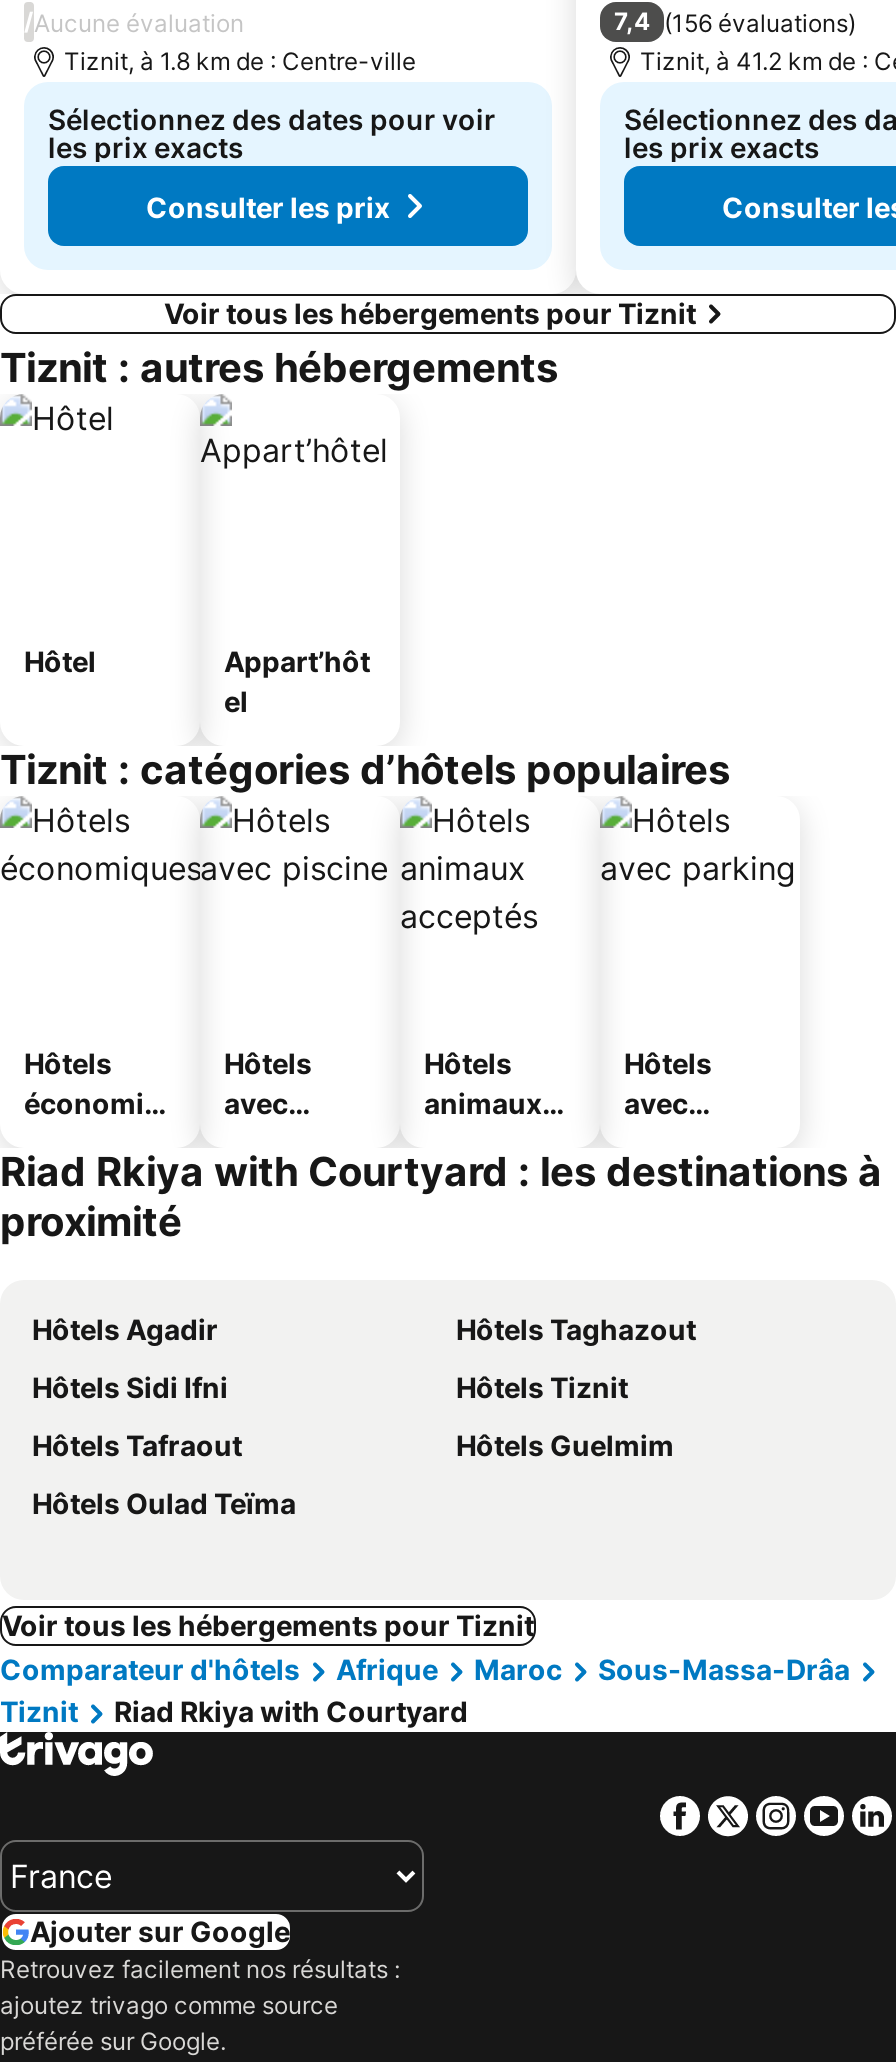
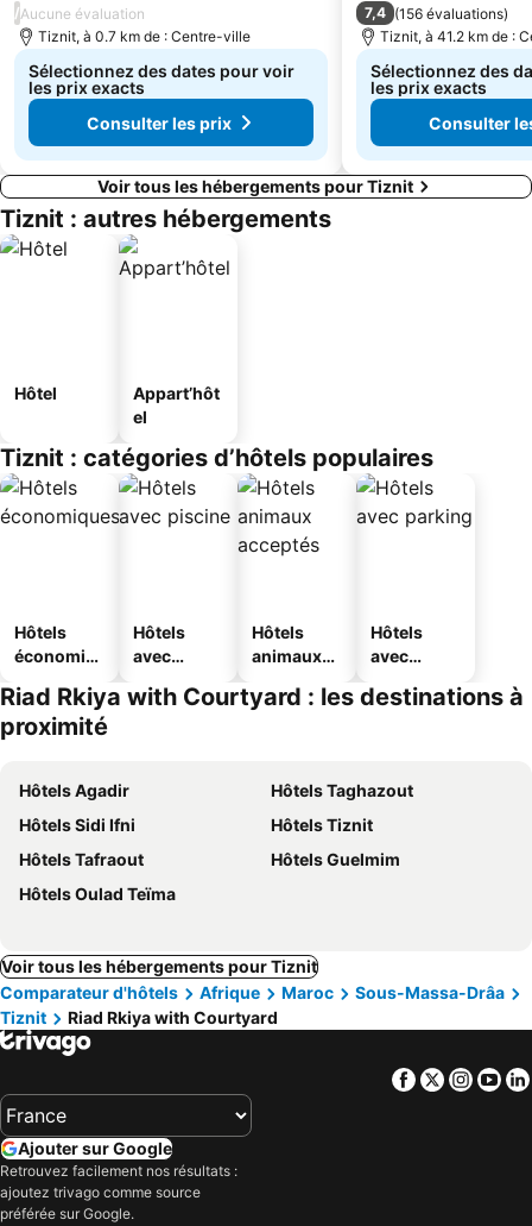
[64,46,416,76] Tiznit, à 1.8 km de : Centre-ville -> [38,27,251,45] Tiznit, à 0.7 km de : Centre-ville

